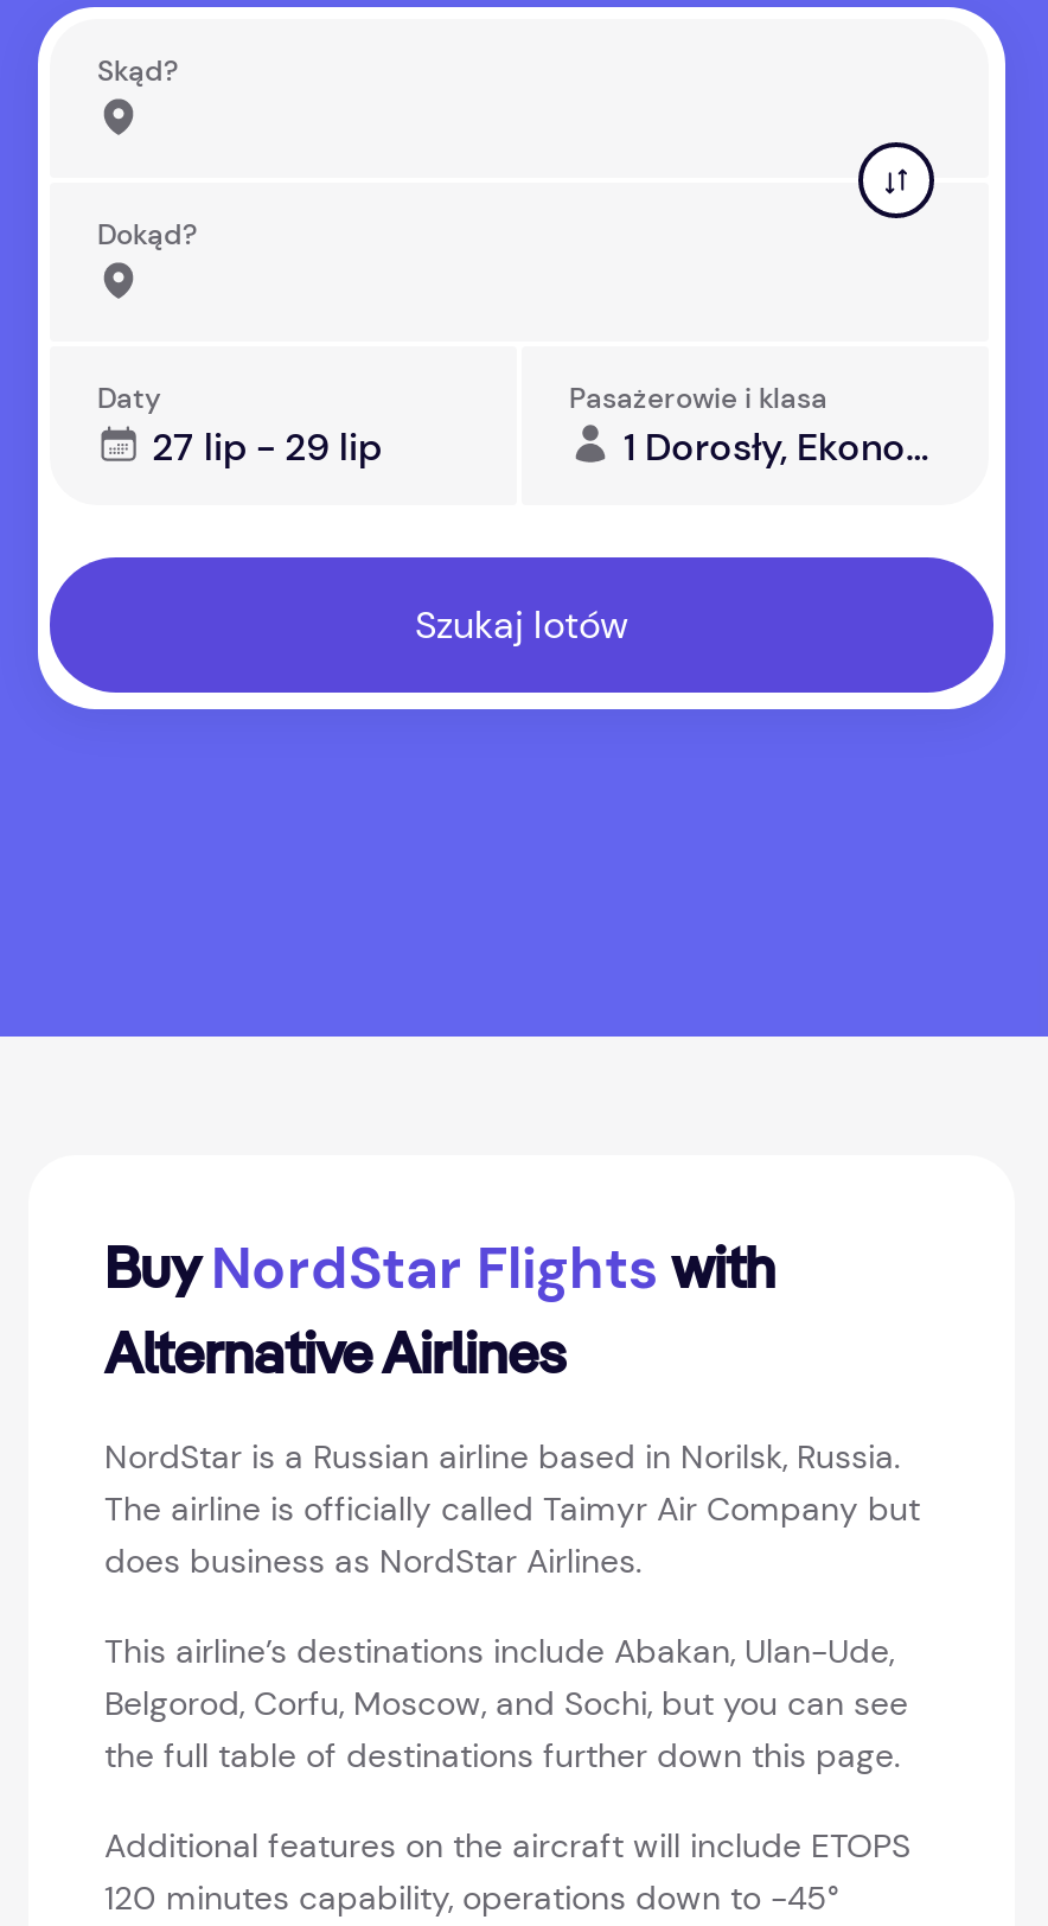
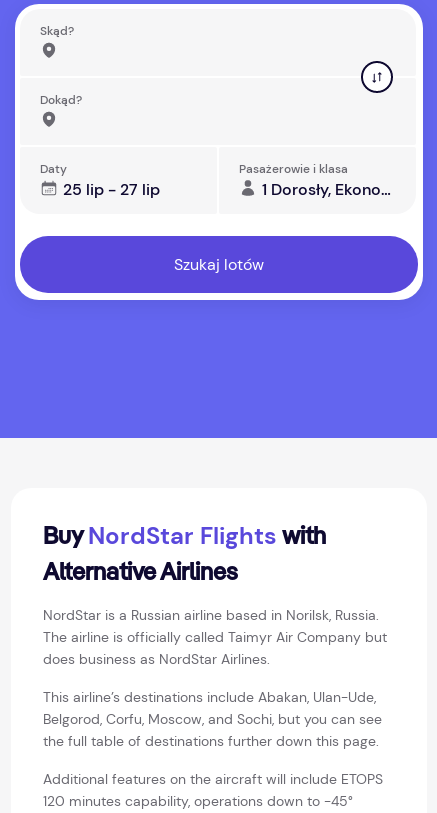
[152,422,382,472] 27 lip - 29 lip -> [63,179,160,200] 25 lip - 27 lip

